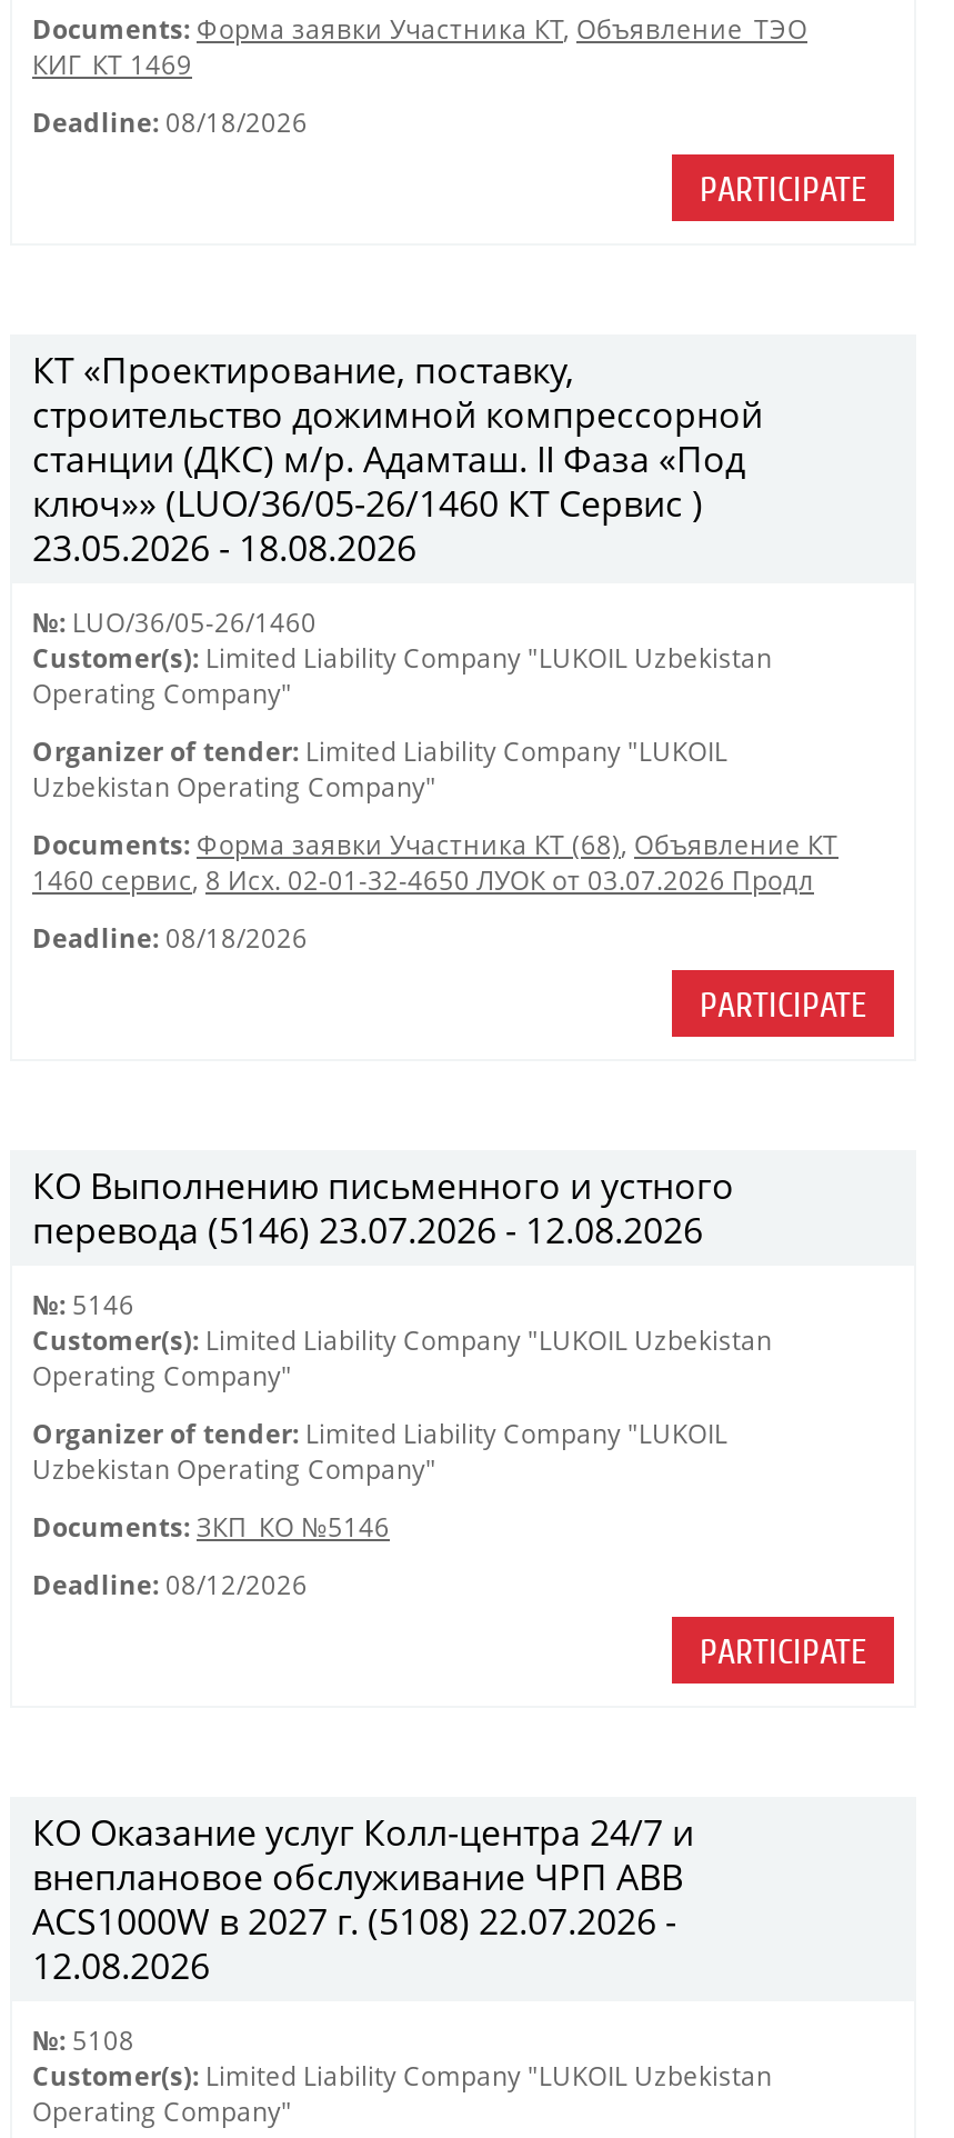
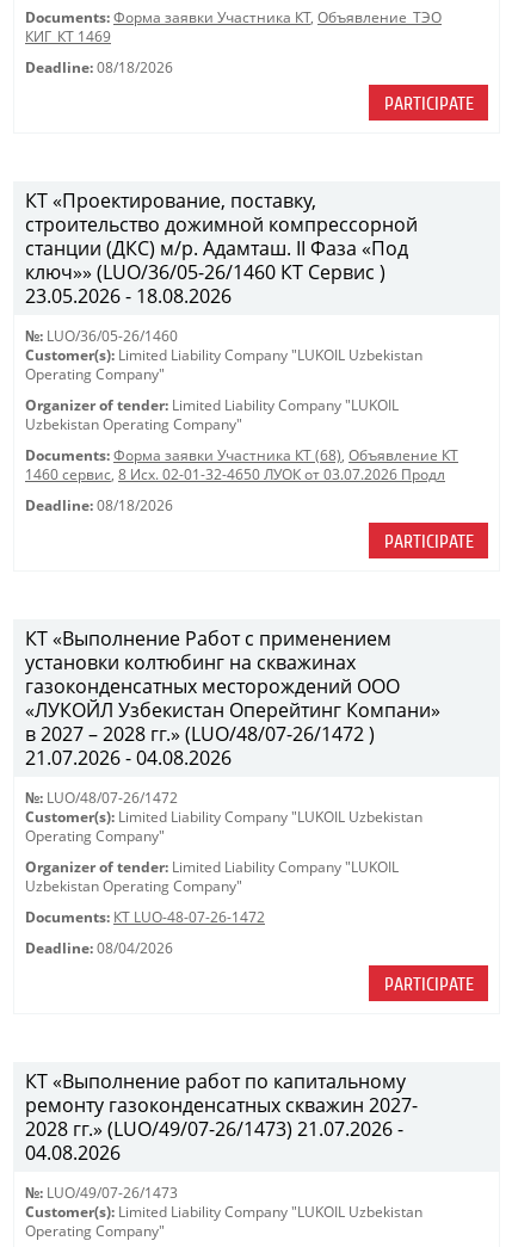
[32,1161,734,1255] КО Выполнению письменного и устного | перевода (5146) 23.07.2026 - 12.08.2026 -> [25,625,440,771] КТ «Выполнение Работ с применением | установки колтюбинг на скважинах | газоконденсатных месторождений ООО | «ЛУКОЙЛ Узбекистан Оперейтинг Компани» | в 2027 – 2028 гг.» (LUO/48/07-26/1472 ) | 21.07.2026 - 04.08.2026
[32,1288,134,1321] №: 5146 -> [25,789,178,807] №: LUO/48/07-26/1472
[32,1510,390,1543] Documents: ЗКП_КО №5146 -> [25,908,265,926] Documents: КТ LUO-48-07-26-1472
[32,1568,308,1601] Deadline: 08/12/2026 -> [25,939,173,957] Deadline: 08/04/2026
[32,1808,694,1990] КО Оказание услуг Колл-центра 24/7 и | внеплановое обслуживание ЧРП АВВ | ACS1000W в 2027 г. (5108) 22.07.2026 - | 12.08.2026 -> [25,1068,418,1166] КТ «Выполнение работ по капитальному | ремонту газоконденсатных скважин 2027- | 2028 гг.» (LUO/49/07-26/1473) 21.07.2026 - | 04.08.2026
[32,2024,134,2057] №: 5108 -> [25,1184,178,1202] №: LUO/49/07-26/1473

